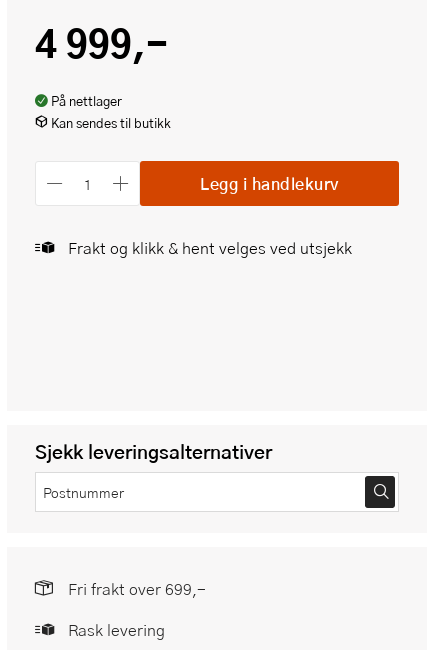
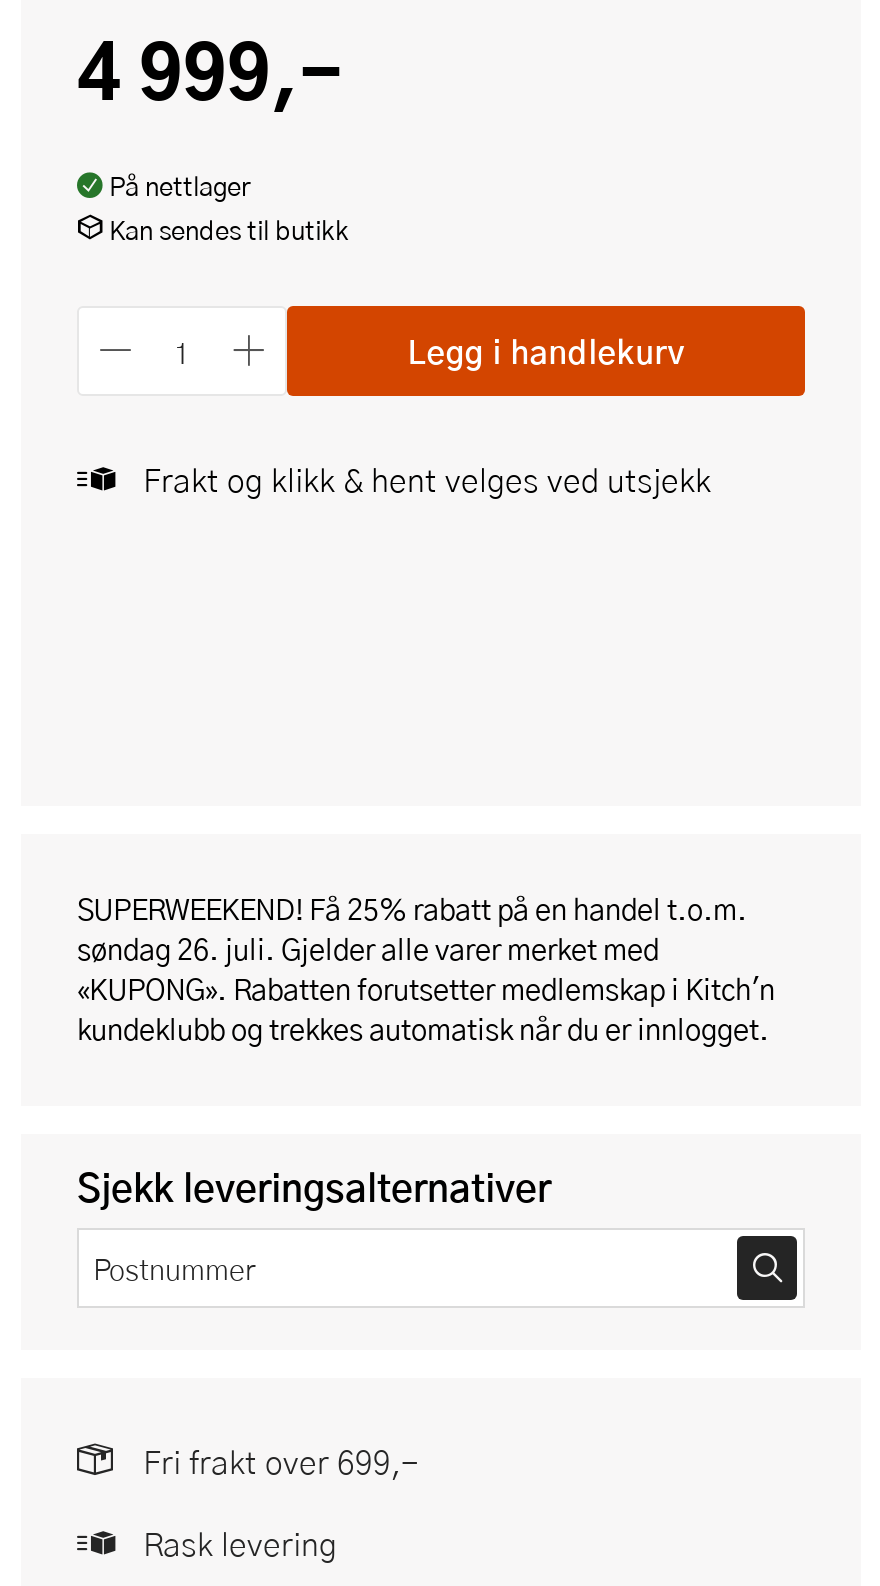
none -> [77,888,775,1050] SUPERWEEKEND! Få 25% rabatt på en handel t.o.m. | søndag 26. juli. Gjelder alle varer merket med | «KUPONG». Rabatten forutsetter medlemskap i Kitch'n | kundeklubb og trekkes automatisk når du er innlogget.

